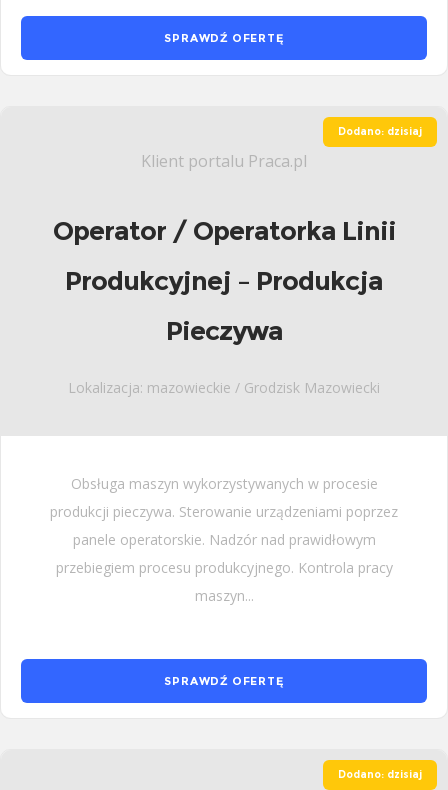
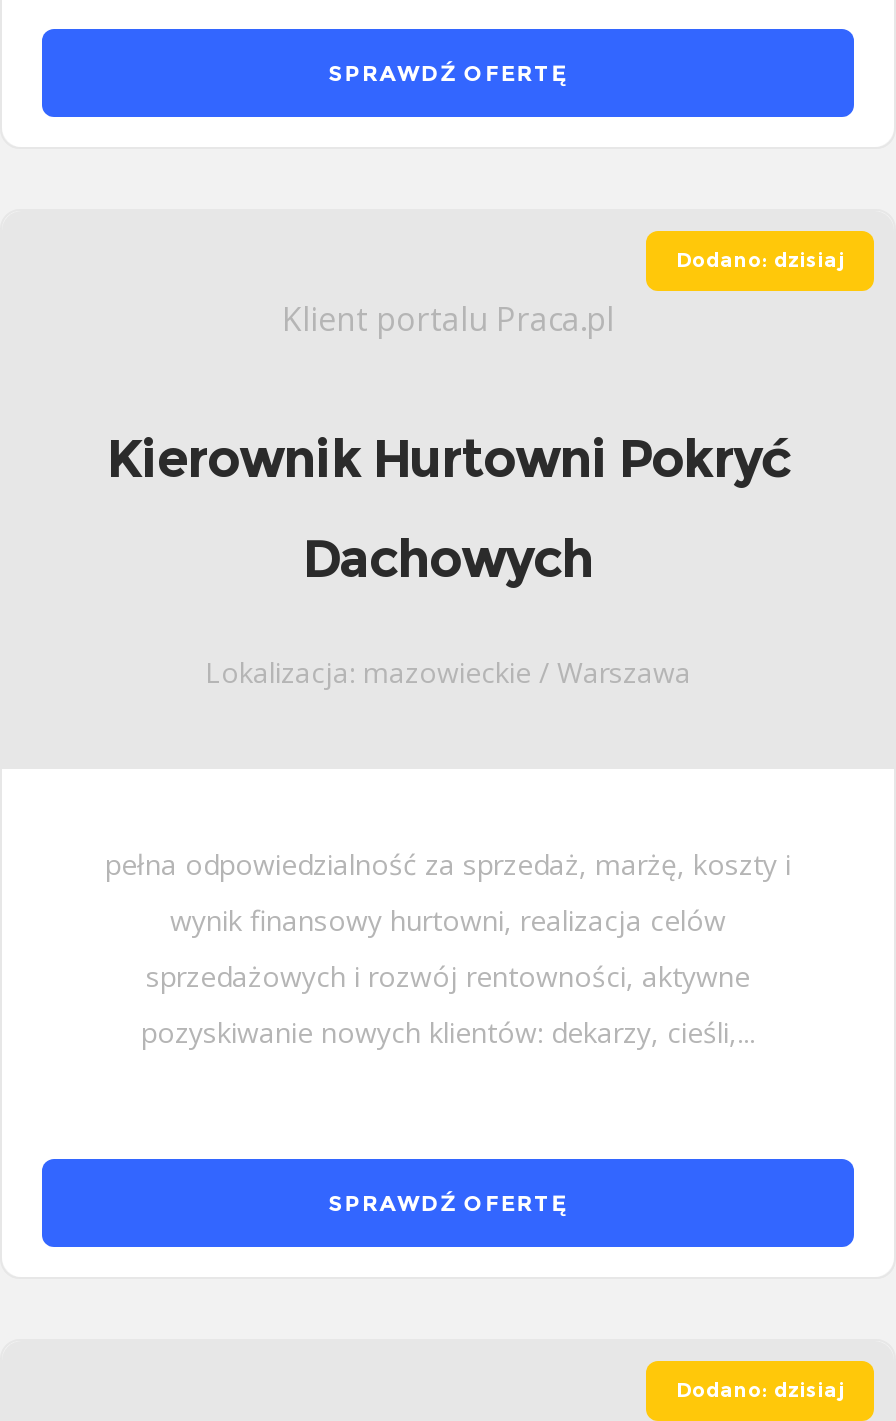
[52,215,395,397] Operator / Operatorka Linii | Produkcyjnej – Produkcja | Pieczywa | Lokalizacja: mazowieckie / Grodzisk Mazowiecki -> [107,428,789,692] Kierownik Hurtowni Pokryć | Dachowych | Lokalizacja: mazowieckie / Warszawa
[50,474,398,605] Obsługa maszyn wykorzystywanych w procesie | produkcji pieczywa. Sterowanie urządzeniami poprzez | panele operatorskie. Nadzór nad prawidłowym | przebiegiem procesu produkcyjnego. Kontrola pracy | maszyn... -> [105,846,791,1052] pełna odpowiedzialność za sprzedaż, marżę, koszty i | wynik finansowy hurtowni, realizacja celów | sprzedażowych i rozwój rentowności, aktywne | pozyskiwanie nowych klientów: dekarzy, cieśli,...

